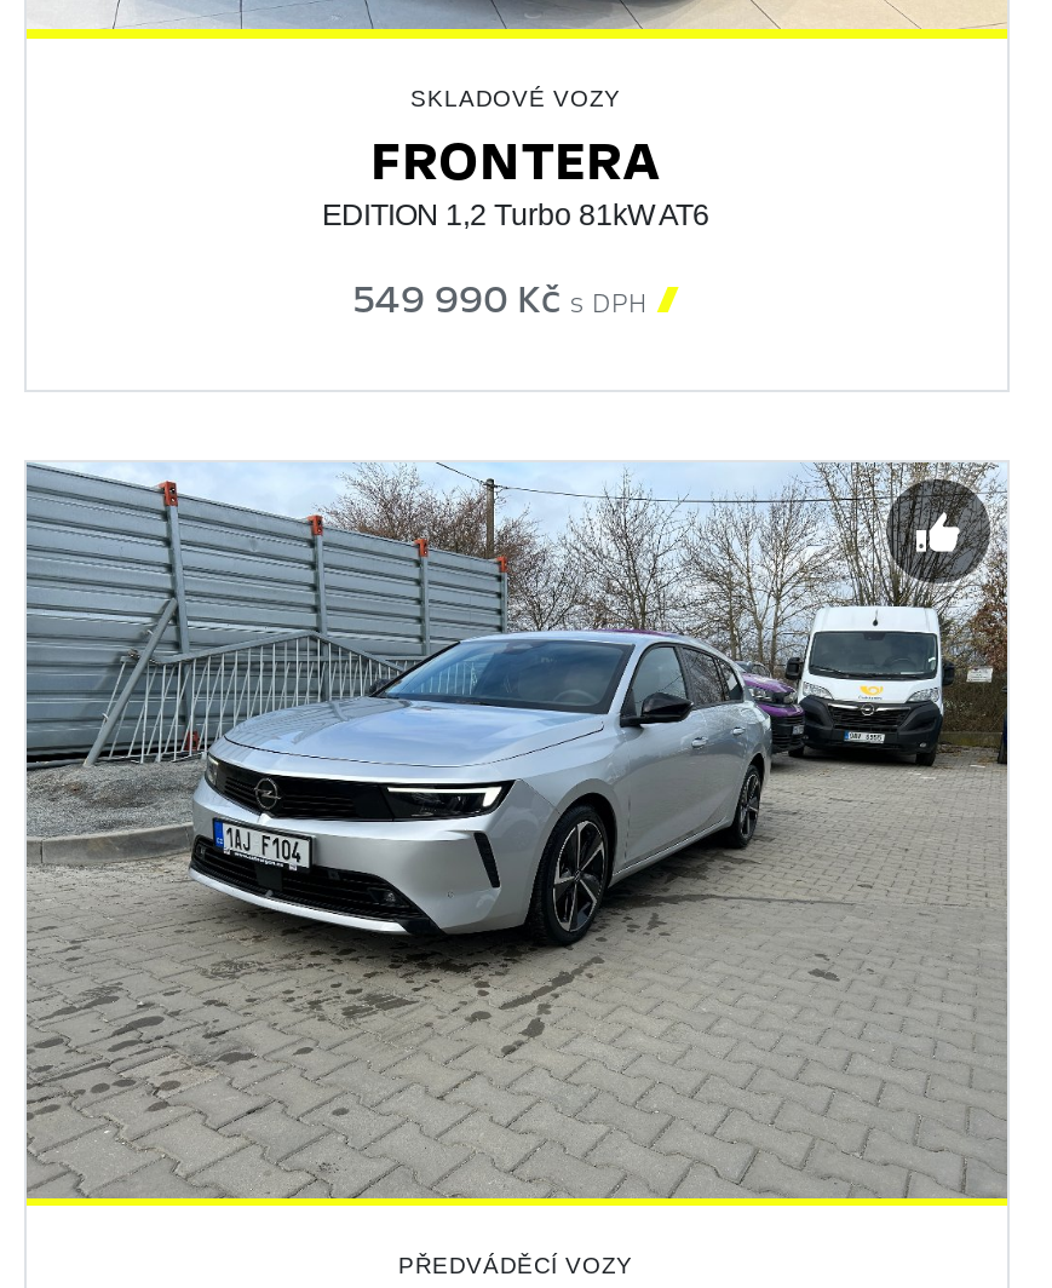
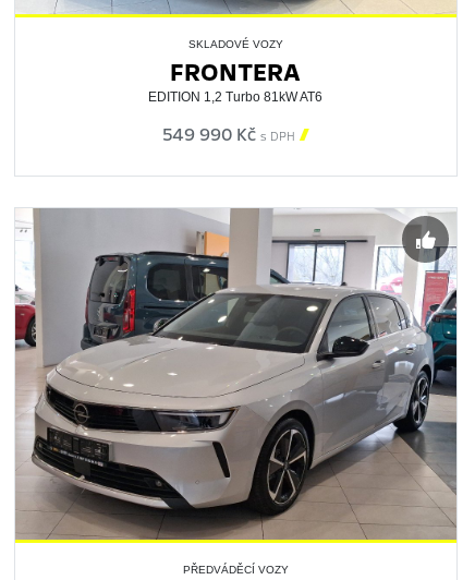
[24,460,1010,1198] [image] -> [15,207,456,540] [image]

